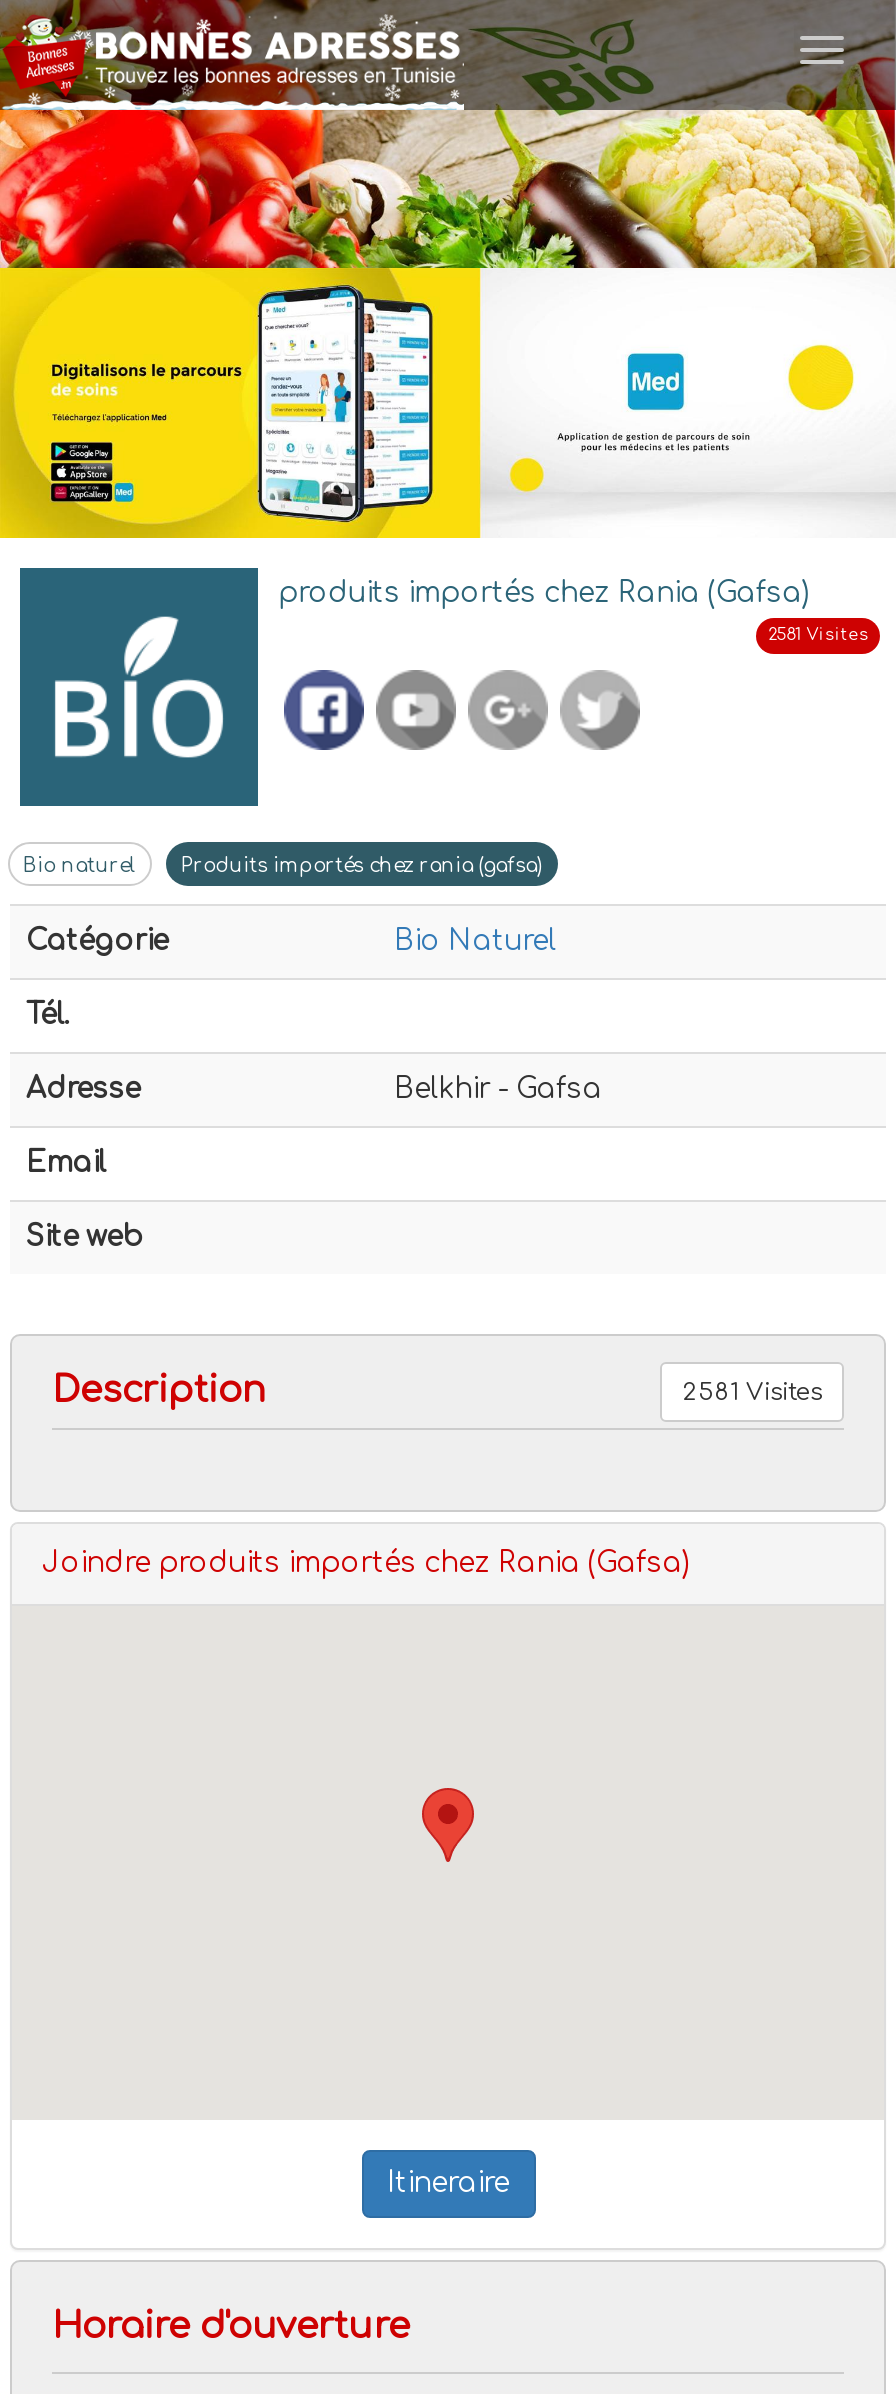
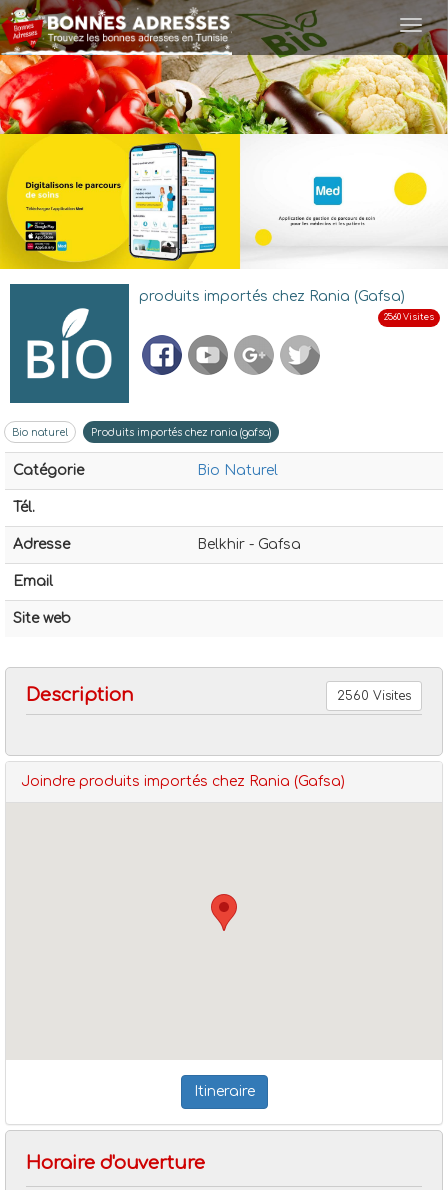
[682,1377,822,1405] 2581 Visites -> [337,689,411,703] 2560 Visites

